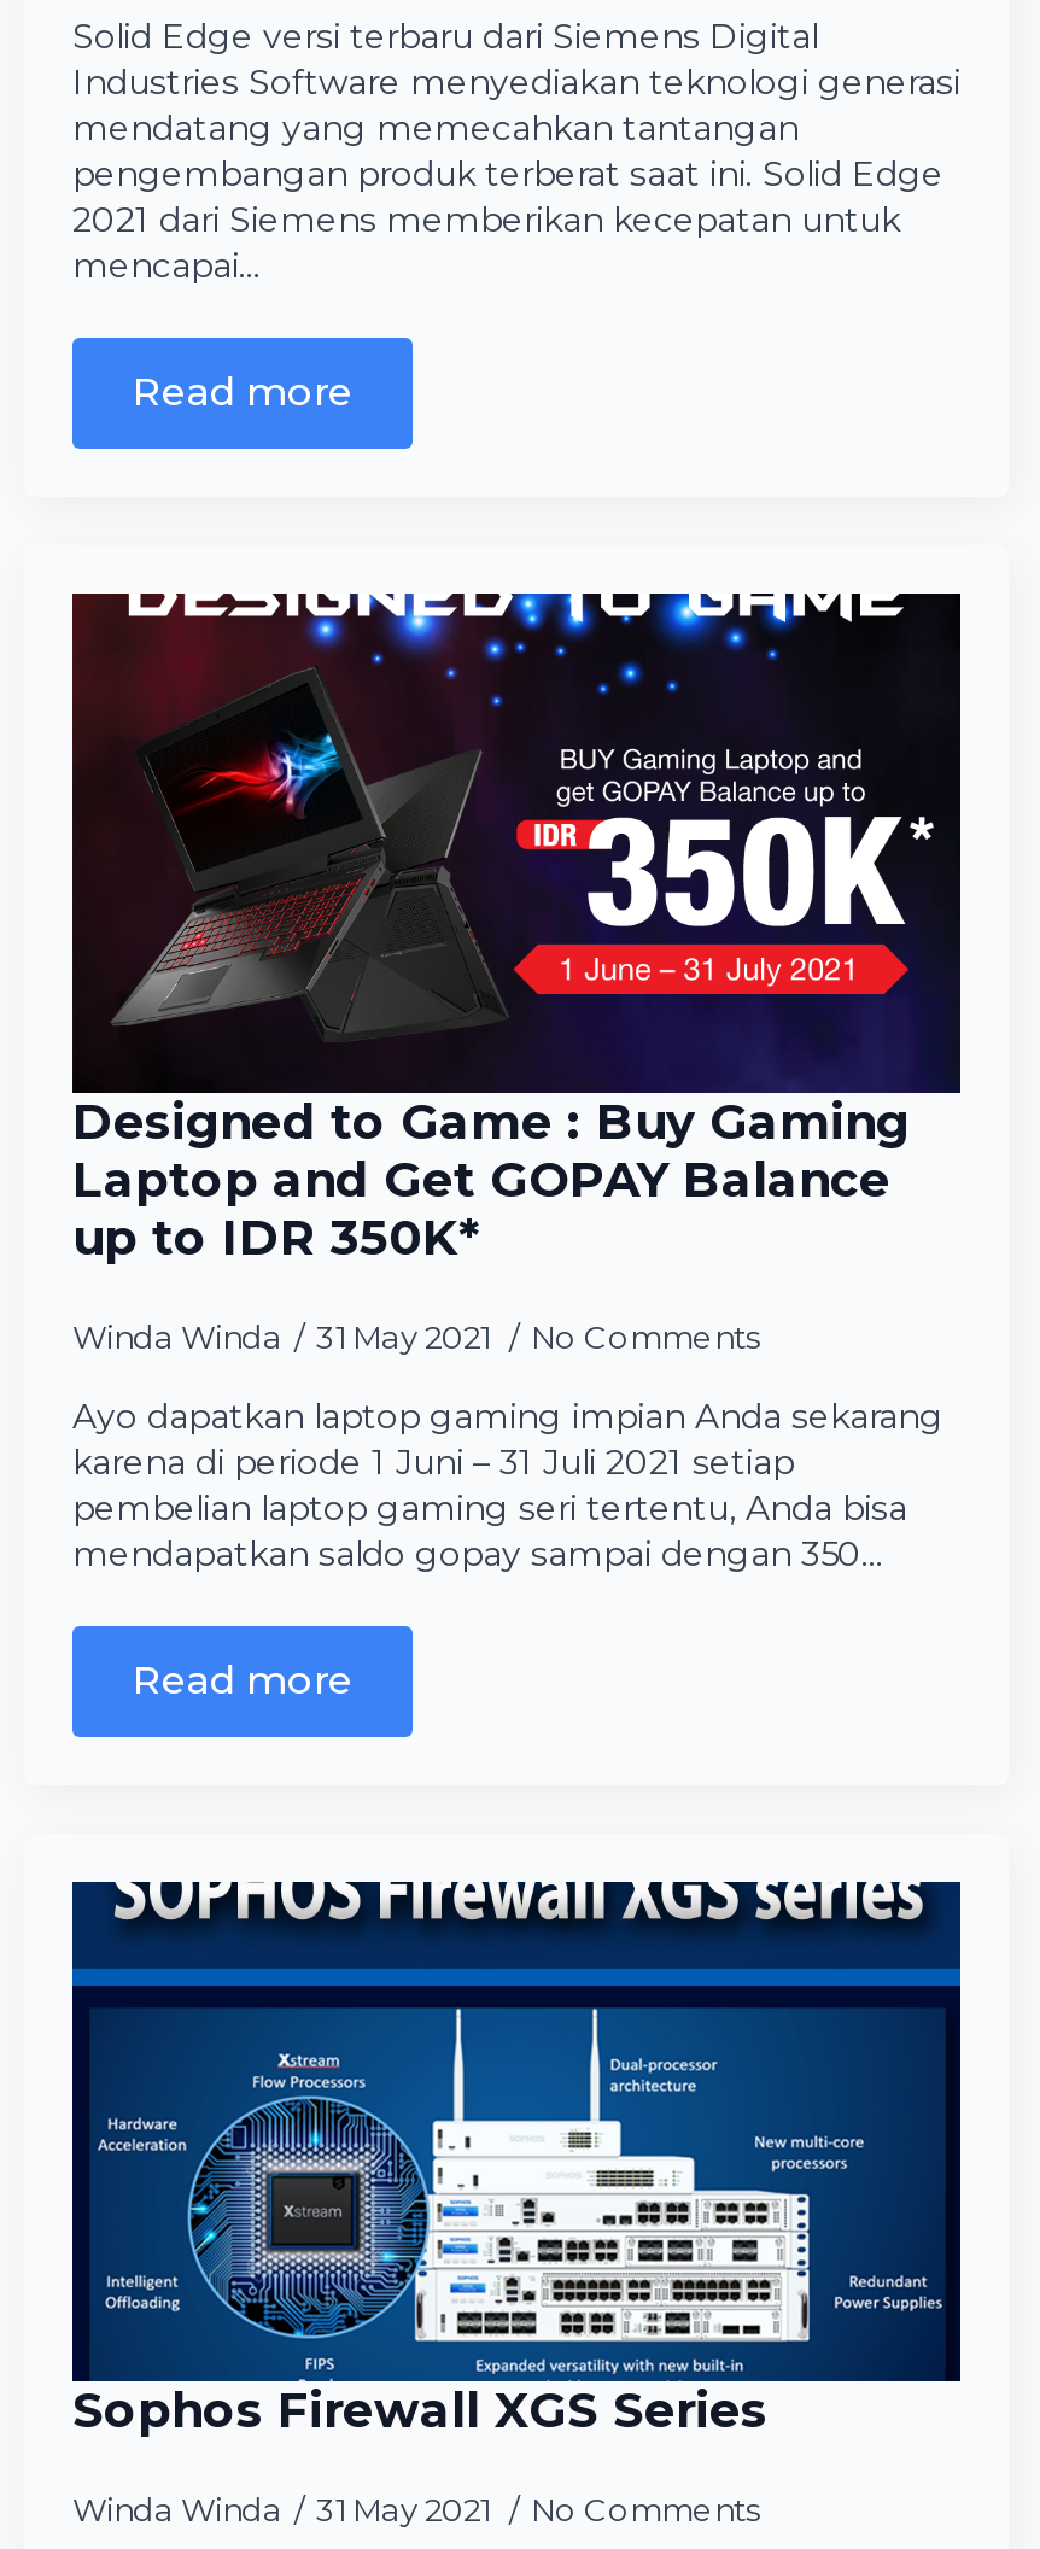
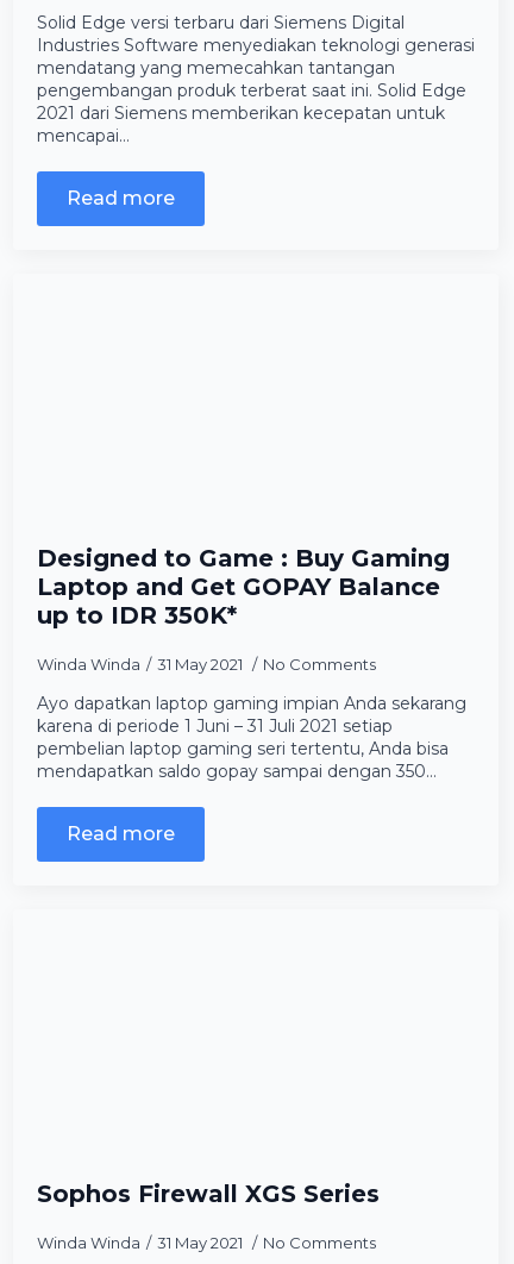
[70,591,963,1095] [image] -> none
[70,1879,963,2384] [image] -> none

